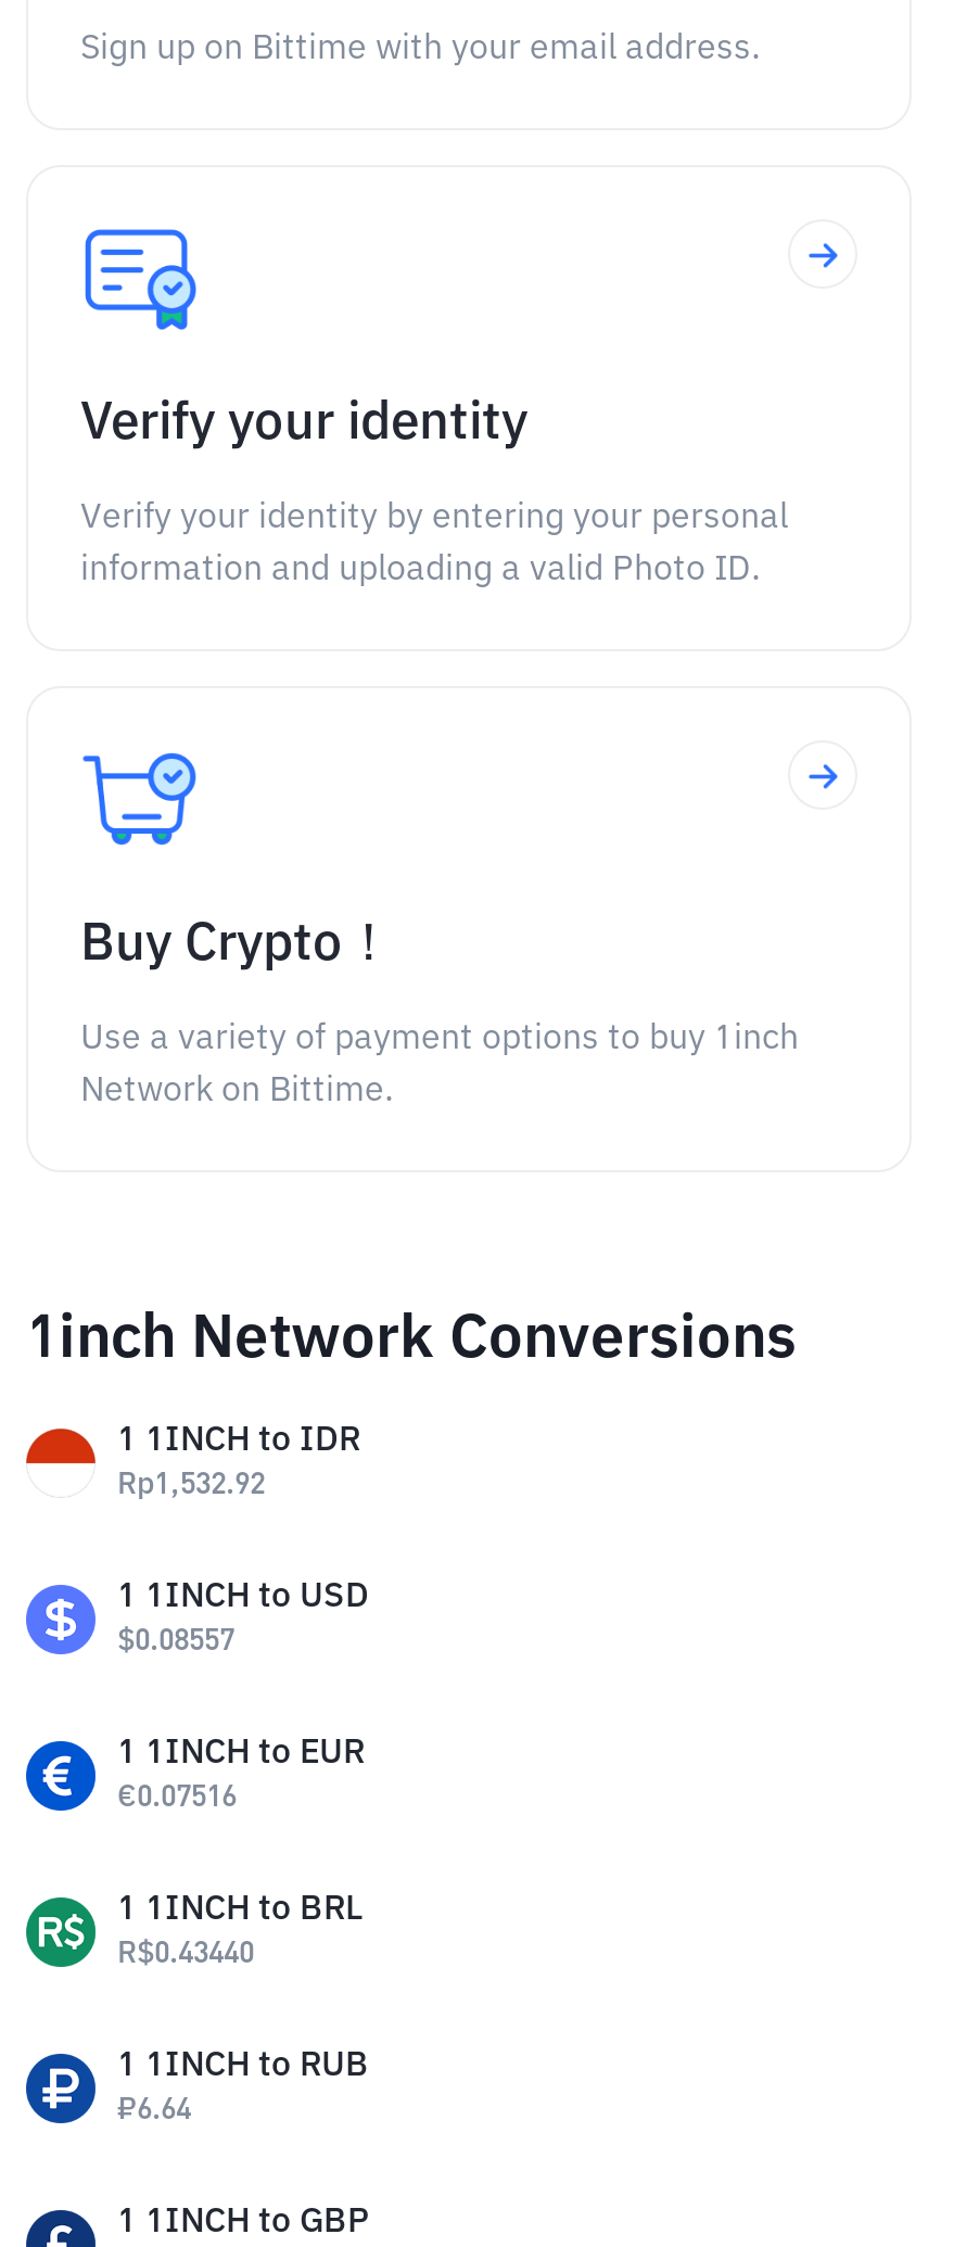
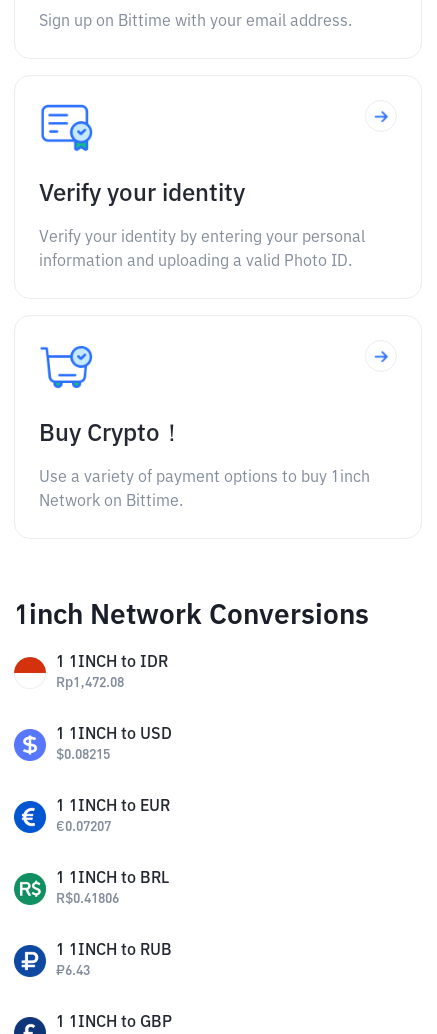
[117,1470,265,1500] Rp1,532.92 -> [56,676,124,690] Rp1,472.08
[117,1626,234,1656] $0.08557 -> [56,748,110,762] $0.08215
[117,1782,237,1813] €0.07516 -> [56,820,111,834] €0.07207
[117,1939,254,1969] R$0.43440 -> [56,892,119,906] R$0.41806
[117,2095,191,2125] ₽6.64 -> [56,964,90,978] ₽6.43

